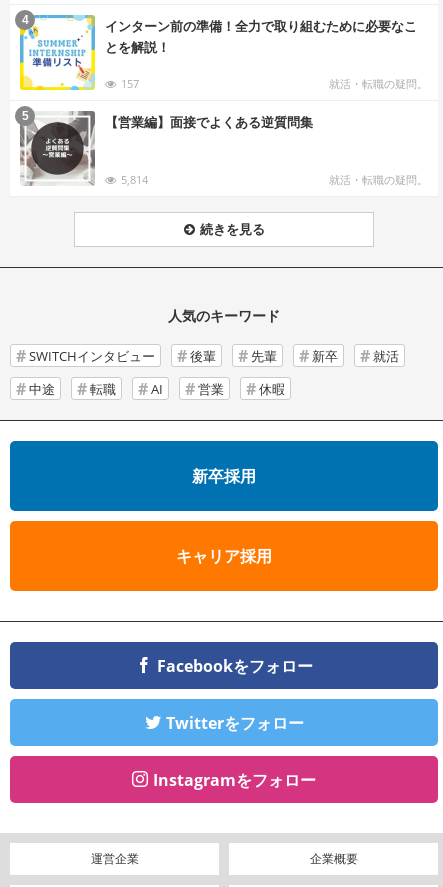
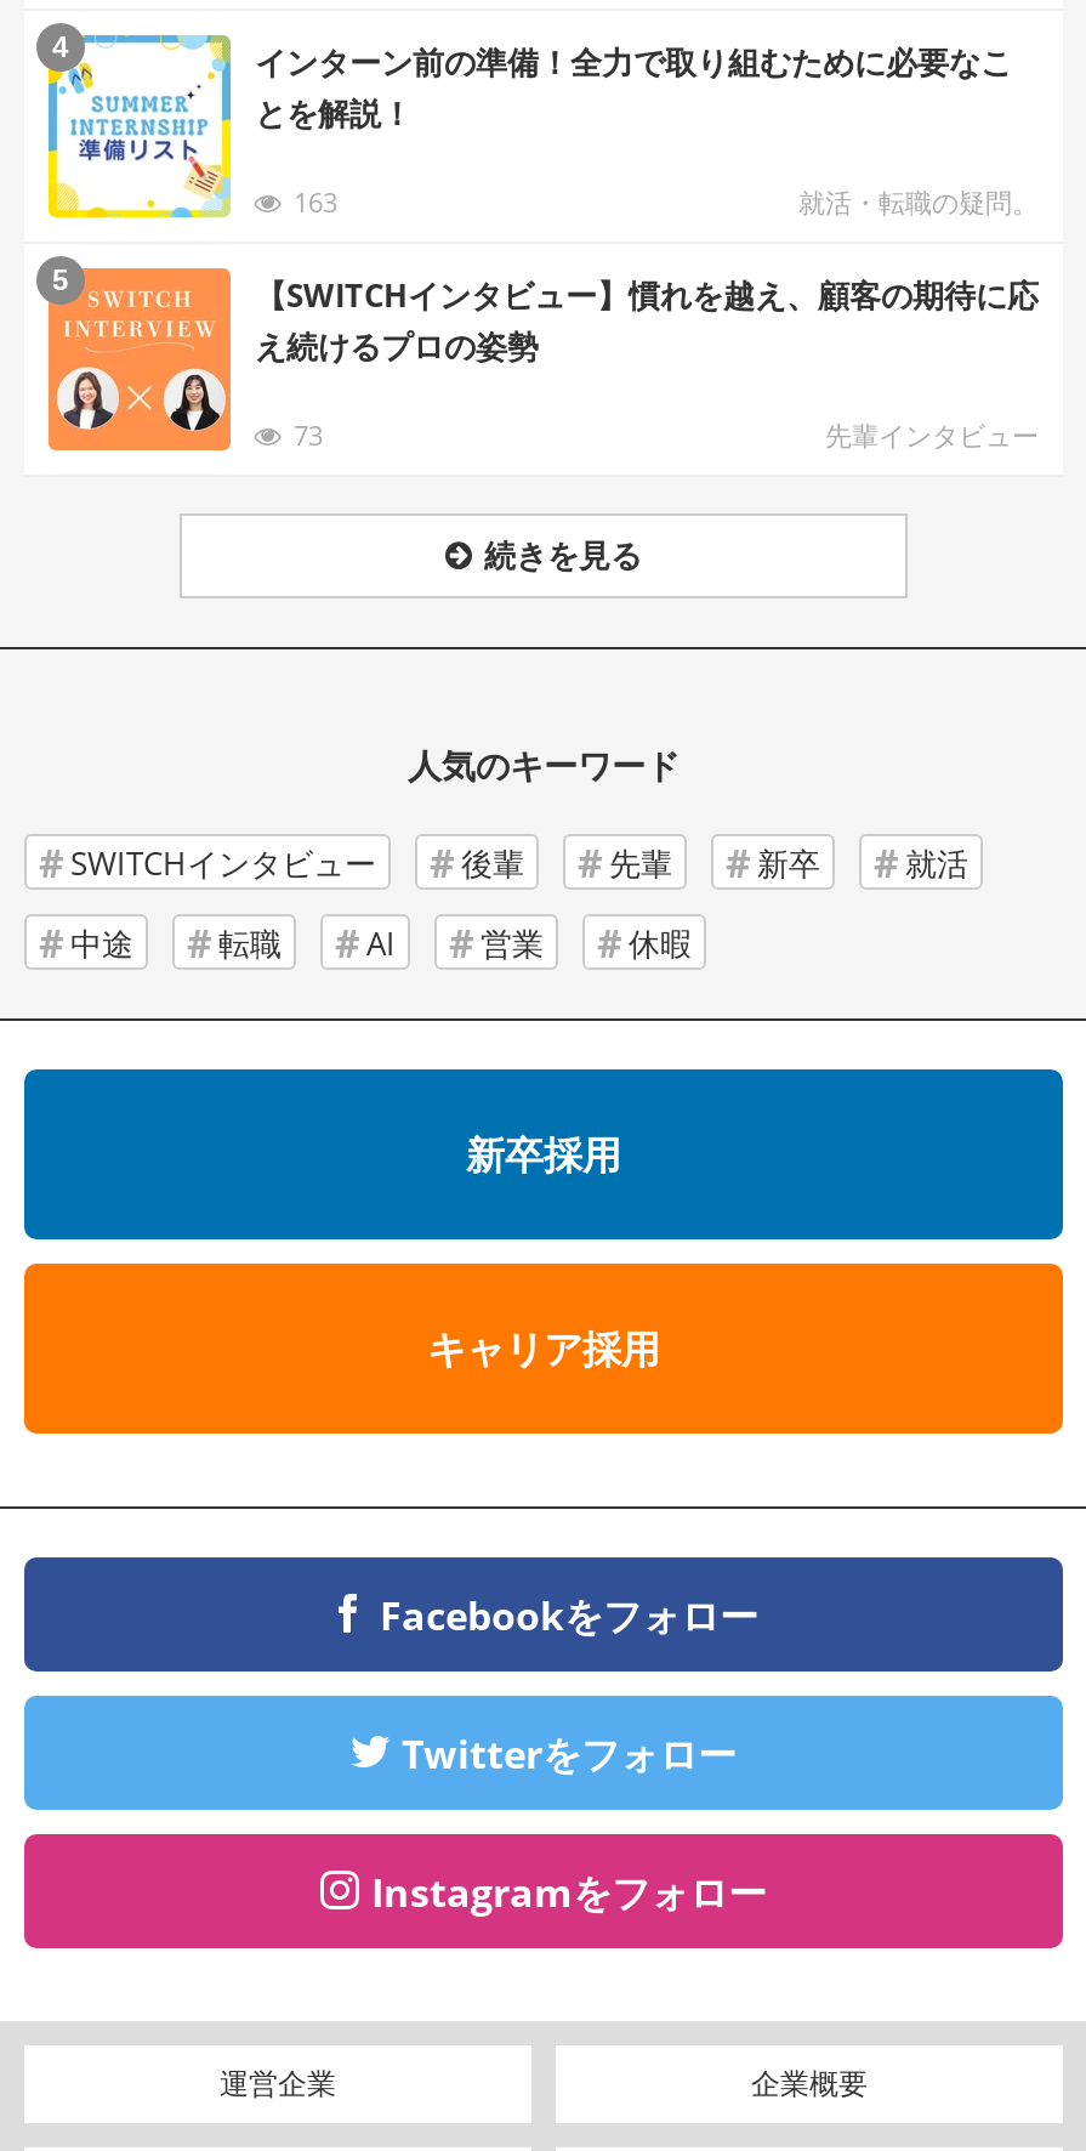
[121,76,139,91] 157 -> [294,183,337,219] 163
[19,110,313,186] [image] | 【営業編】面接でよくある逆質問集 -> [46,266,1039,453] [image] | 【SWITCHインタビュー】慣れを越え、顧客の期待に応 | え続けるプロの姿勢
[121,172,428,187] 5,814 | 就活・転職の疑問。 -> [294,416,1039,452] 73 | 先輩インタビュー

